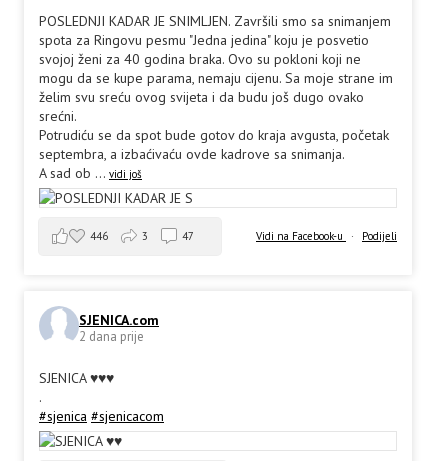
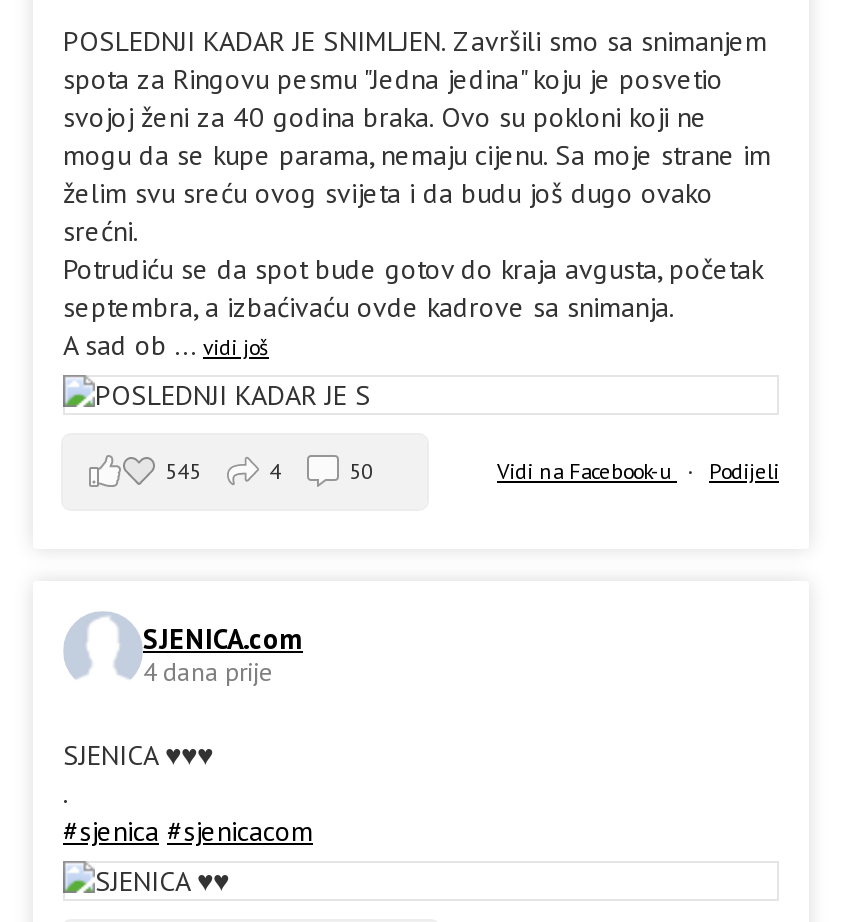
[90,229,108,243] 446 -> [165,458,201,486] 545
[142,229,148,243] 3 -> [269,458,281,486] 4
[182,229,194,243] 47 -> [349,458,373,486] 50
[79,328,144,345] 2 dana prije -> [143,655,273,689] 4 dana prije

